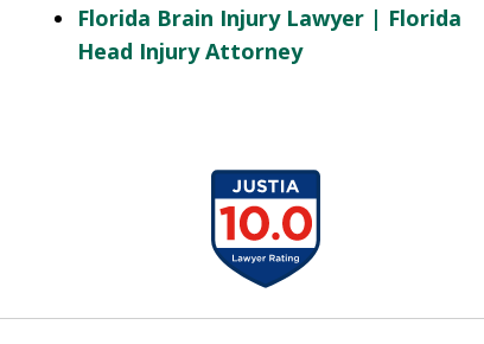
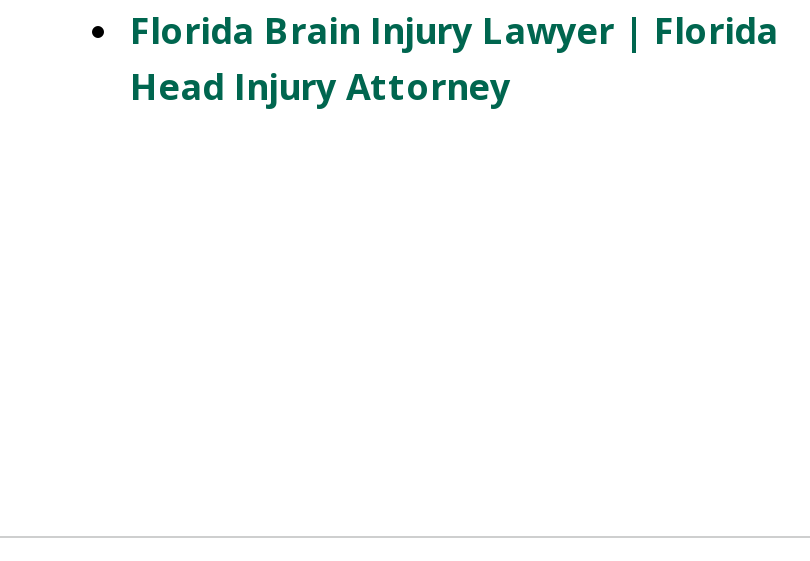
[210,168,321,289] [image] -> none

